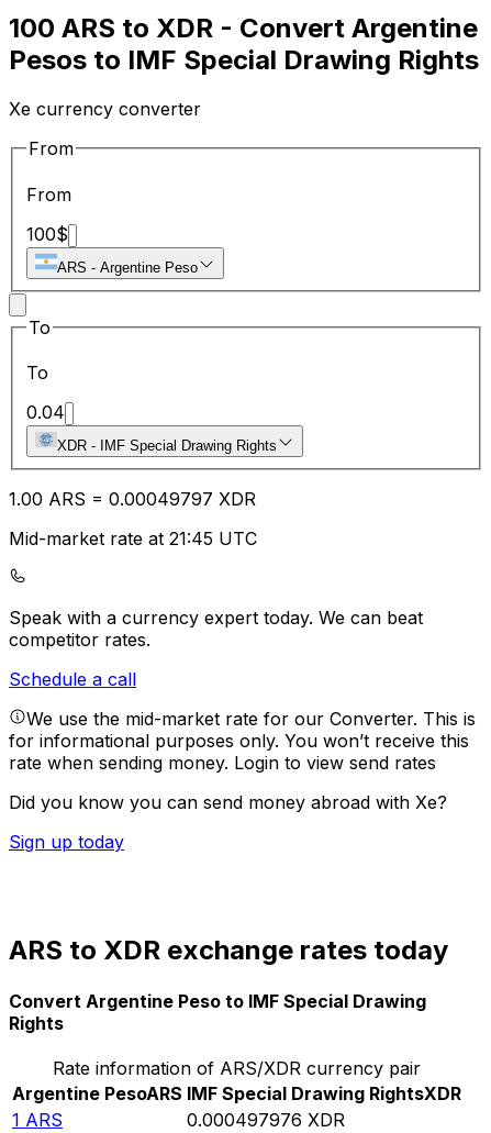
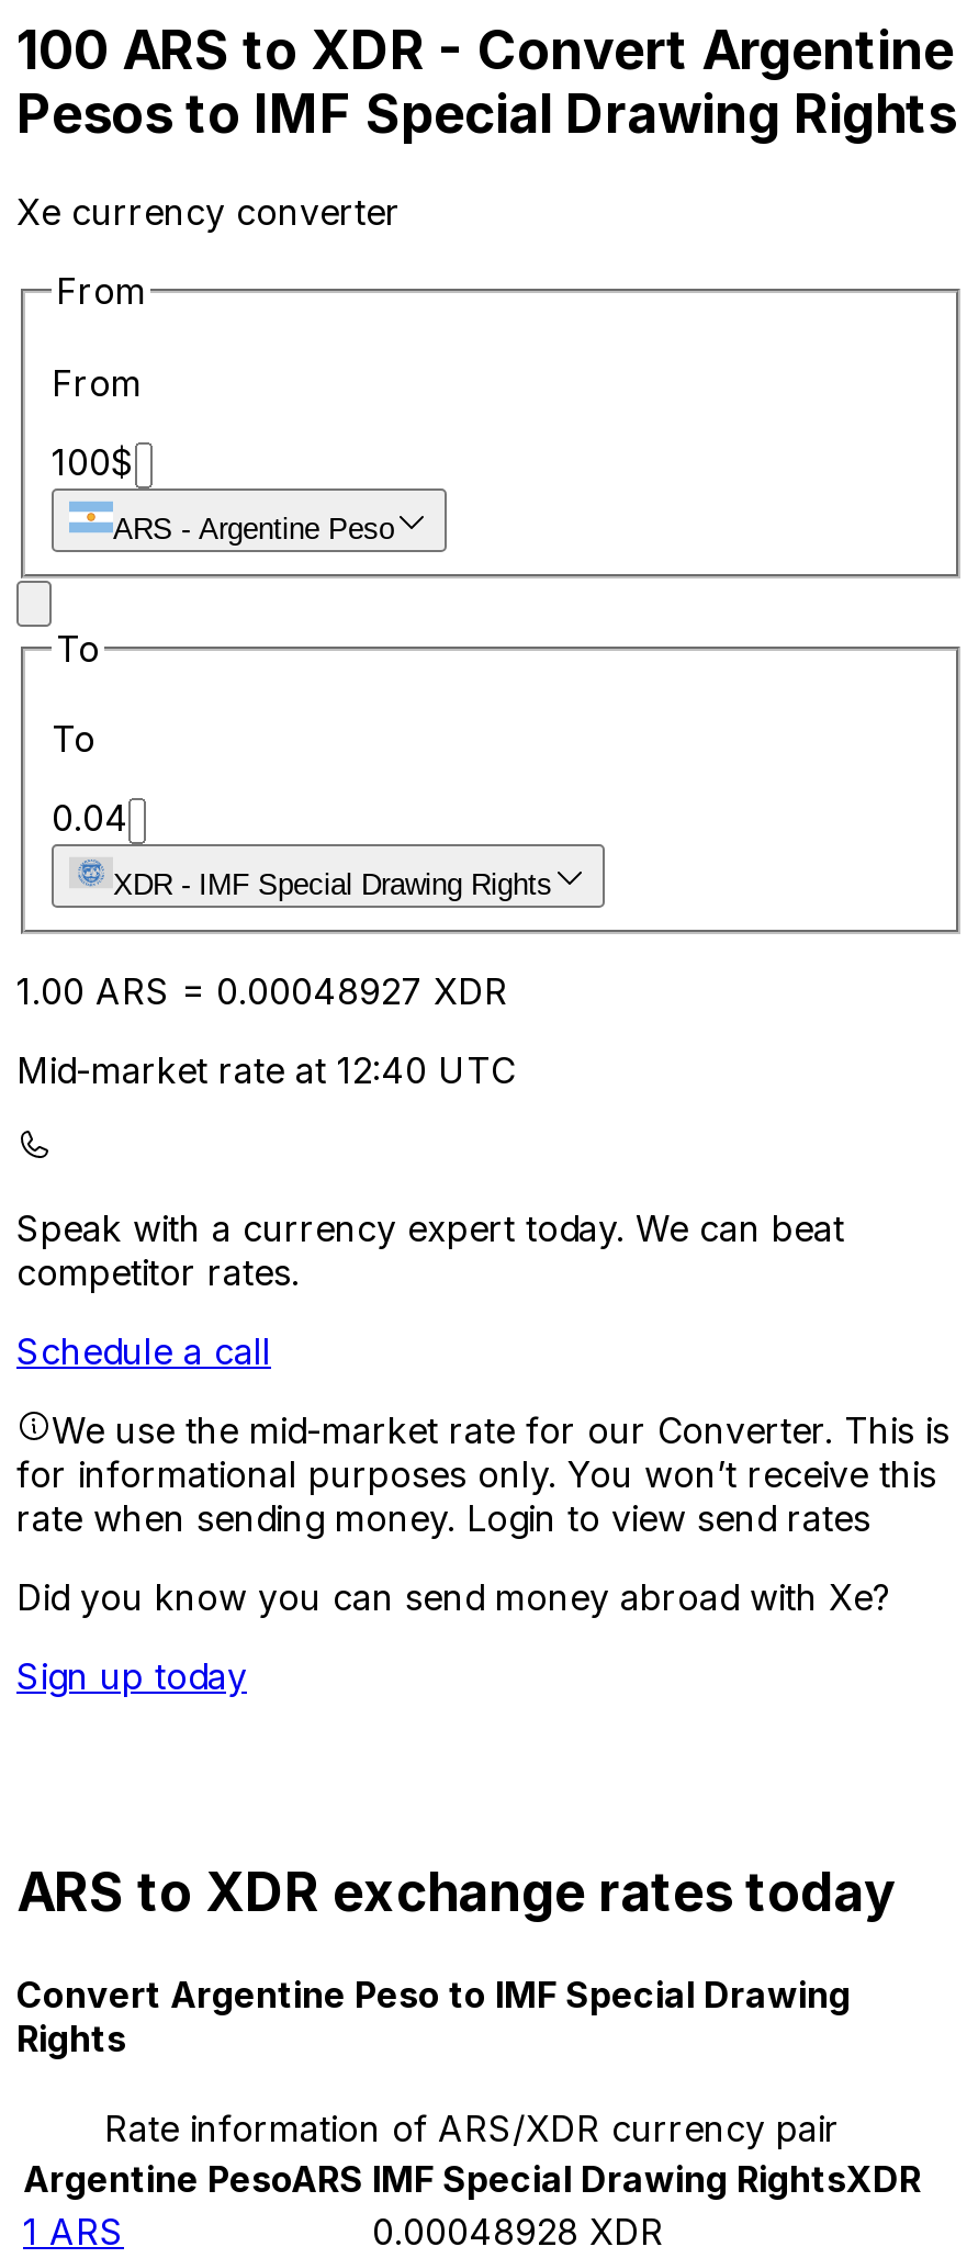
[9,488,256,510] 1.00 ARS = 0.00049797 XDR -> [16,970,508,1014] 1.00 ARS = 0.00048927 XDR
[9,528,257,550] Mid-market rate at 21:45 UTC -> [16,1049,515,1093] Mid-market rate at 12:40 UTC
[187,1109,345,1131] 0.000497976 XDR -> [372,2209,664,2253] 0.00048928 XDR

